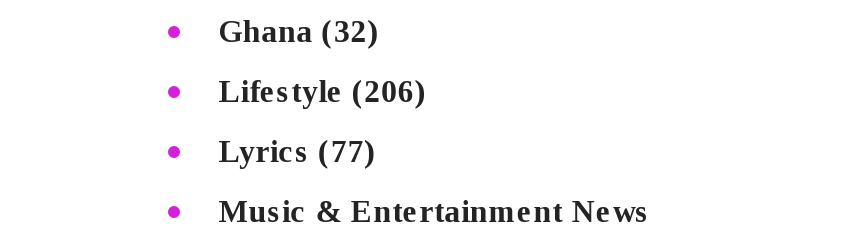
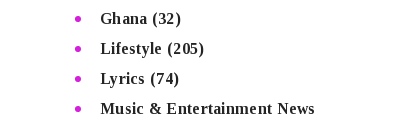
[218,74,427,108] Lifestyle (206) -> [100,40,204,57] Lifestyle (205)
[218,134,377,168] Lyrics (77) -> [100,70,179,87] Lyrics (74)

